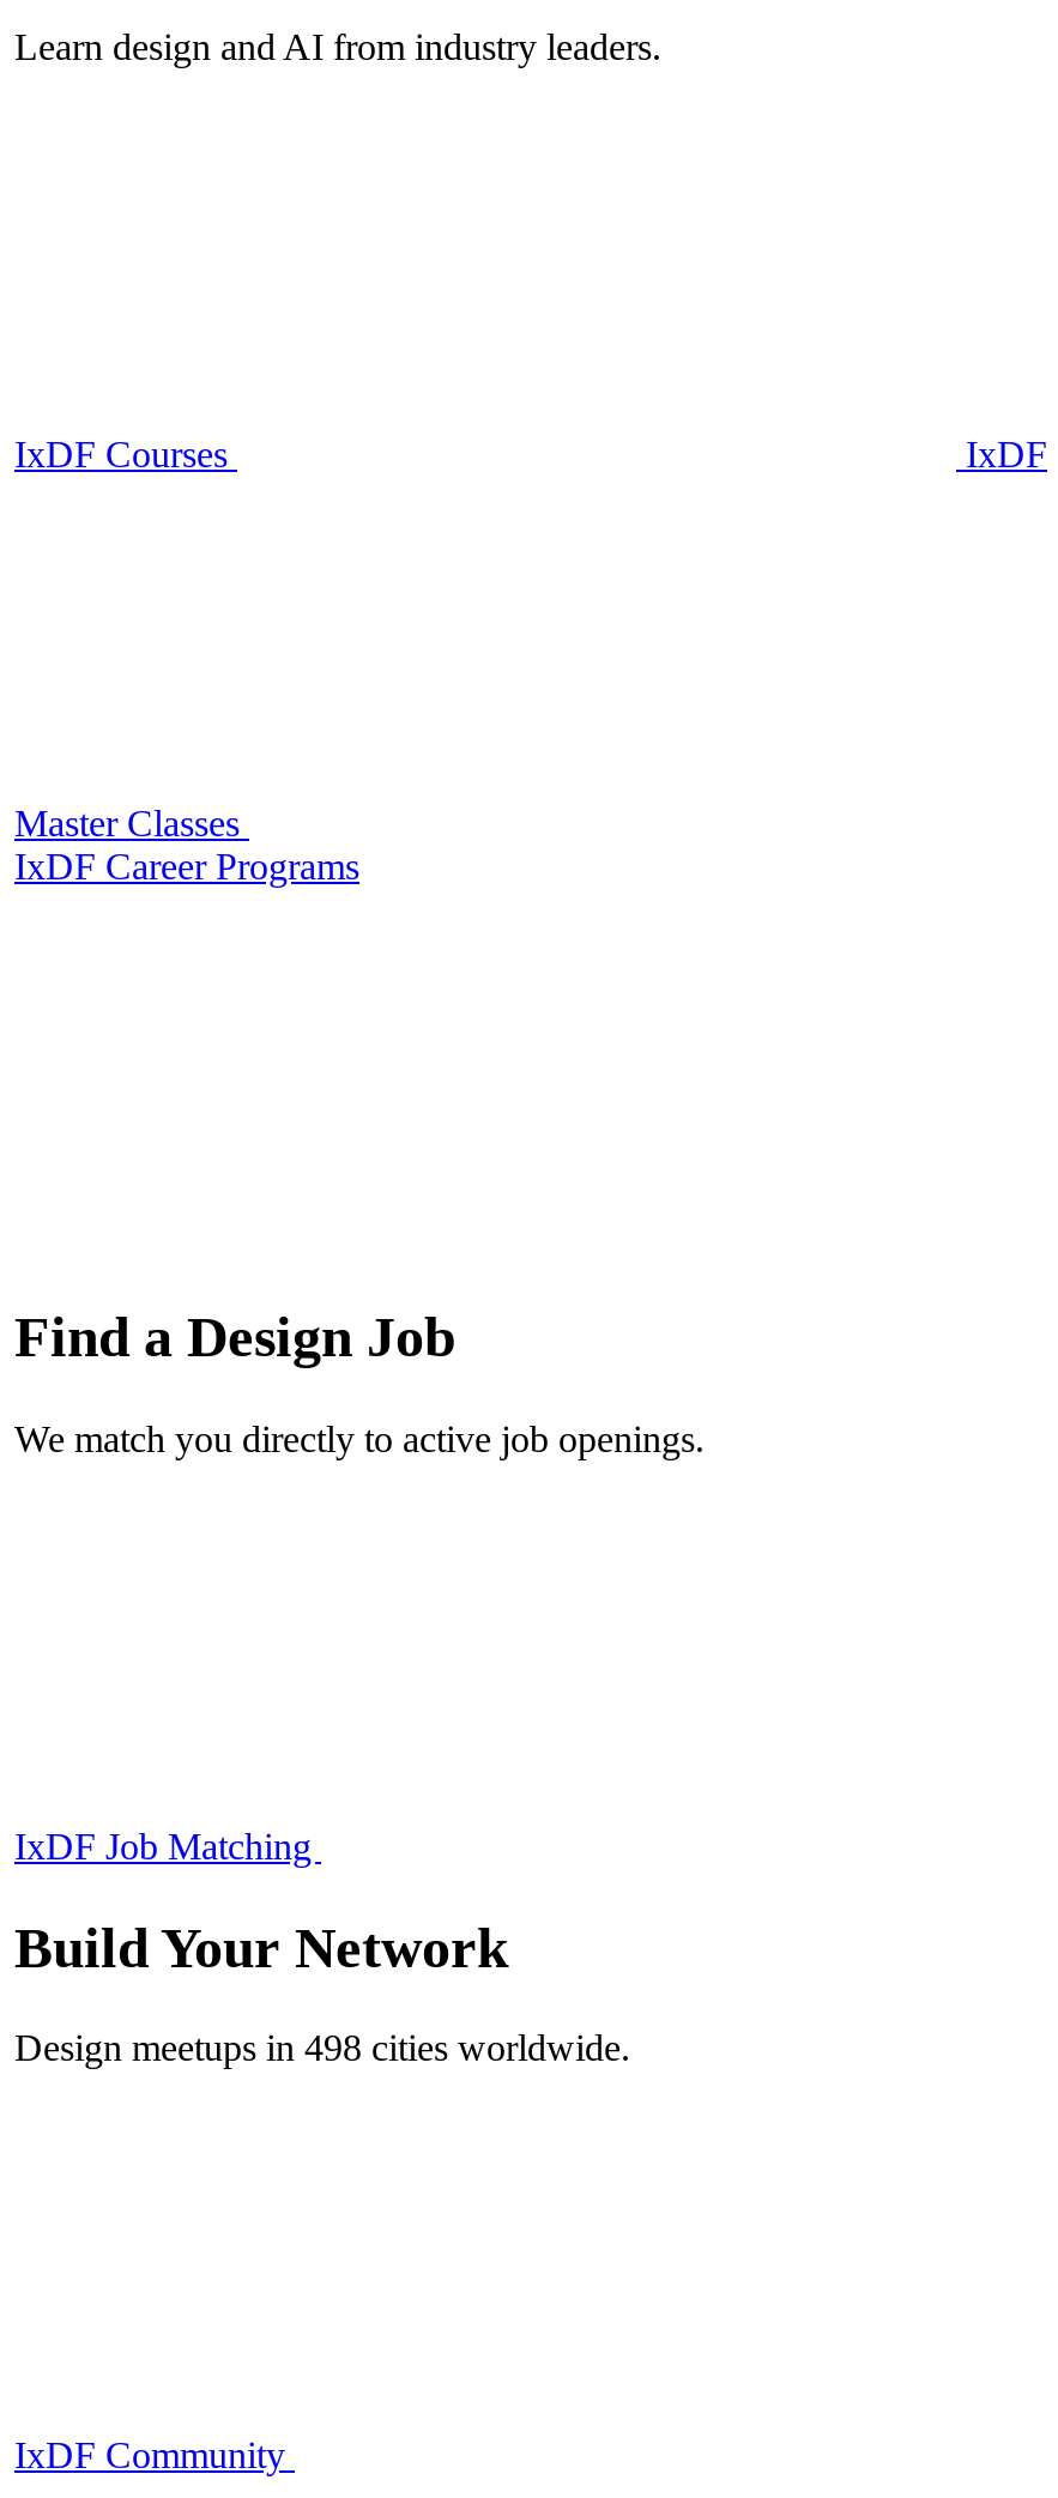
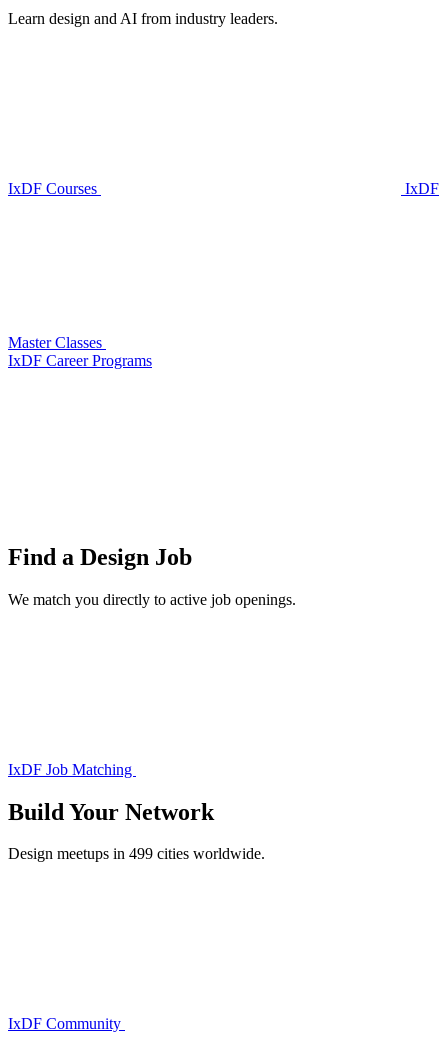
[14,2028,630,2069] Design meetups in 498 cities worldwide. -> [8,845,265,862] Design meetups in 499 cities worldwide.

